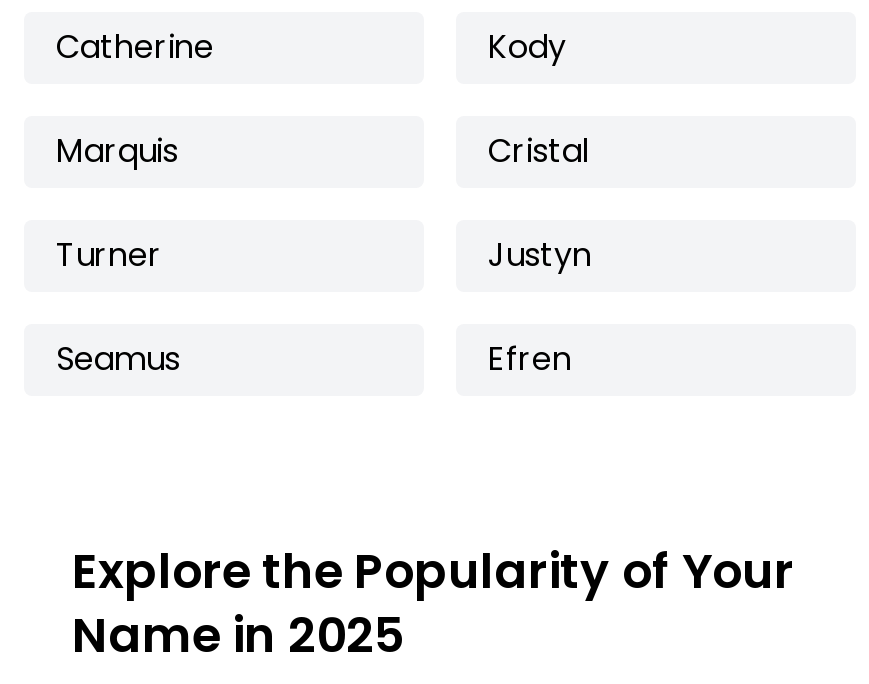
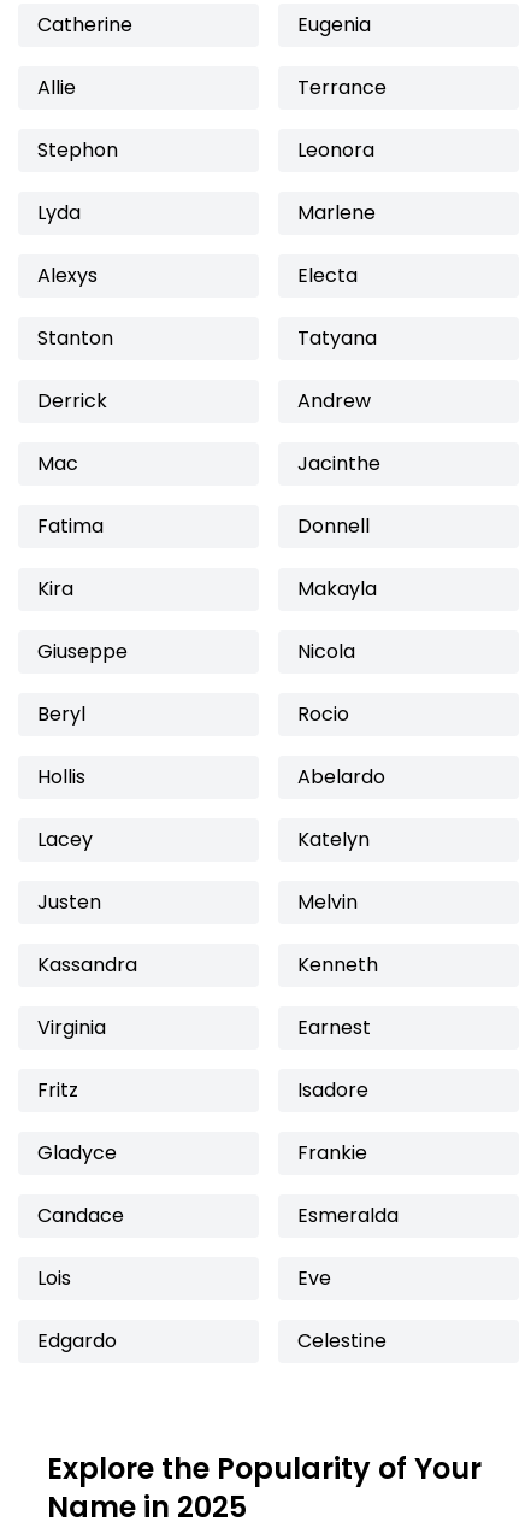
[56,24,592,382] Kody | Marquis | Cristal | Turner | Justyn | Seamus | Efren -> [37,11,399,1355] Eugenia | Allie | Terrance | Stephon | Leonora | Lyda | Marlene | Alexys | Electa | Stanton | Tatyana | Derrick | Andrew | Mac | Jacinthe | Fatima | Donnell | Kira | Makayla | Giuseppe | Nicola | Beryl | Rocio | Hollis | Abelardo | Lacey | Katelyn | Justen | Melvin | Kassandra | Kenneth | Virginia | Earnest | Fritz | Isadore | Gladyce | Frankie | Candace | Esmeralda | Lois | Eve | Edgardo | Celestine

